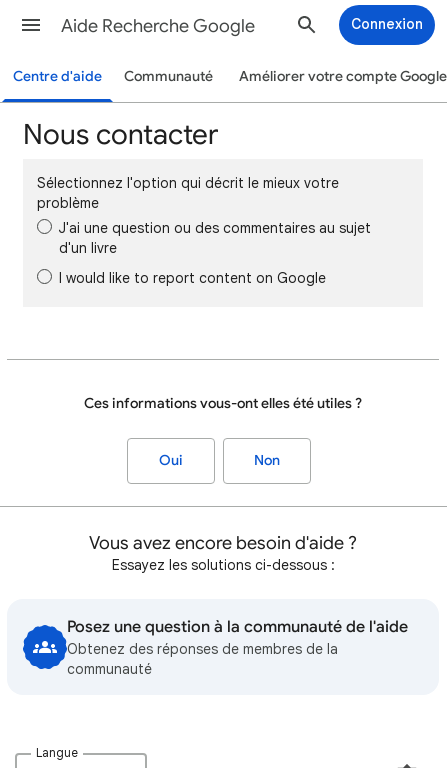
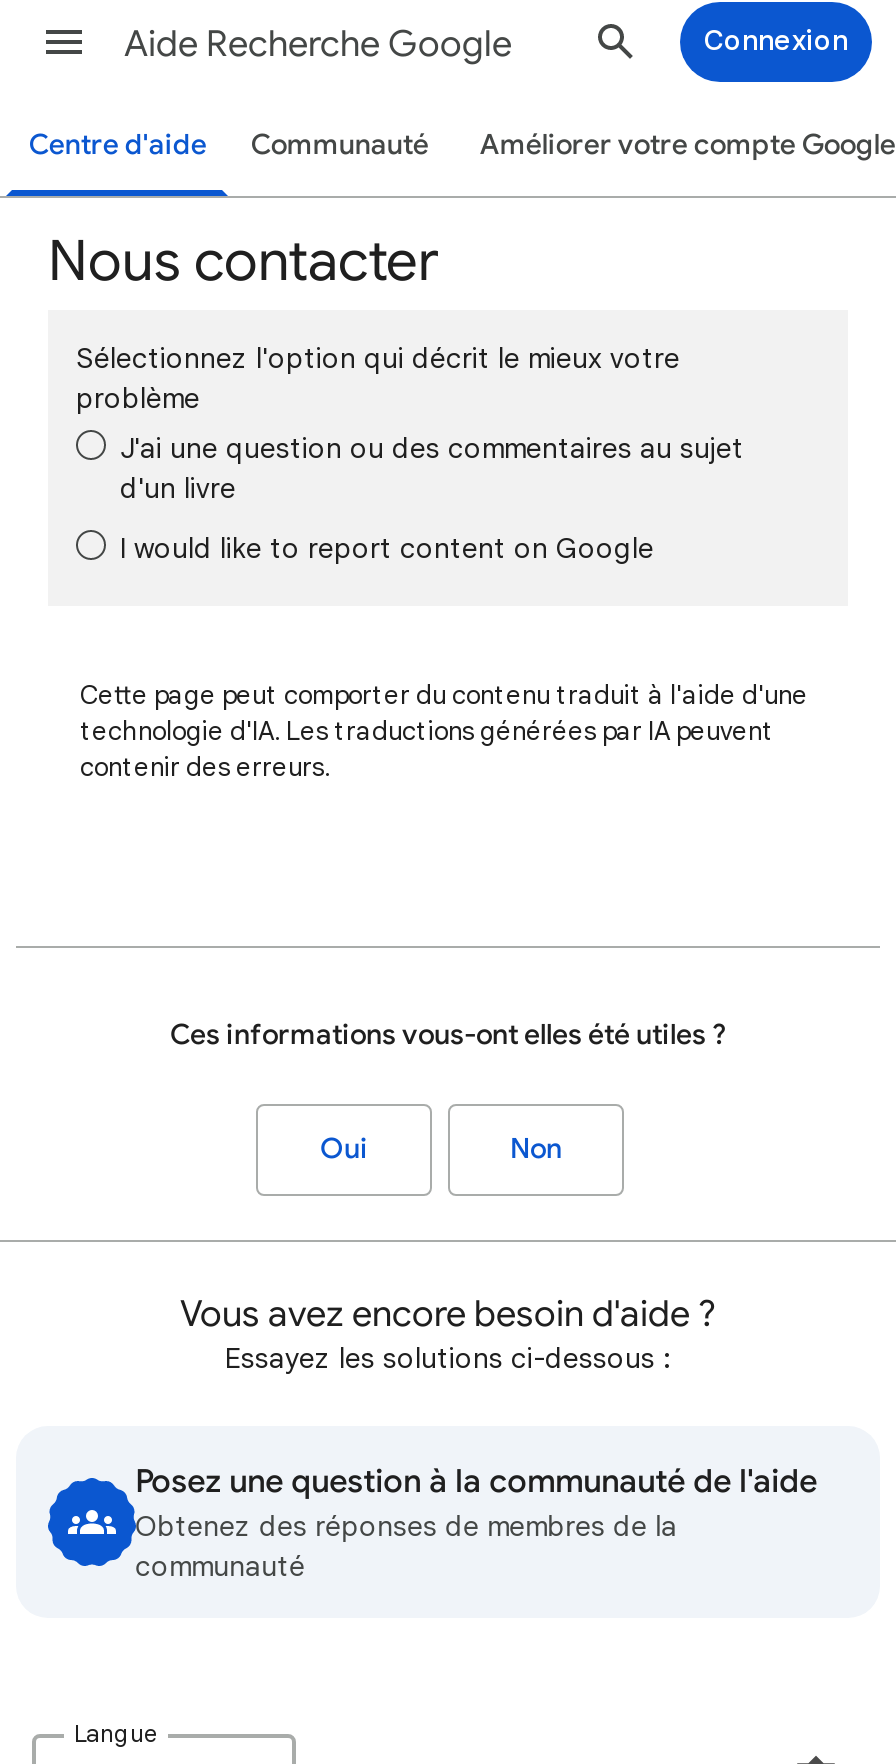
none -> [80,678,808,784] Cette page peut comporter du contenu traduit à l'aide d'une | technologie d'IA. Les traductions générées par IA peuvent | contenir des erreurs.

